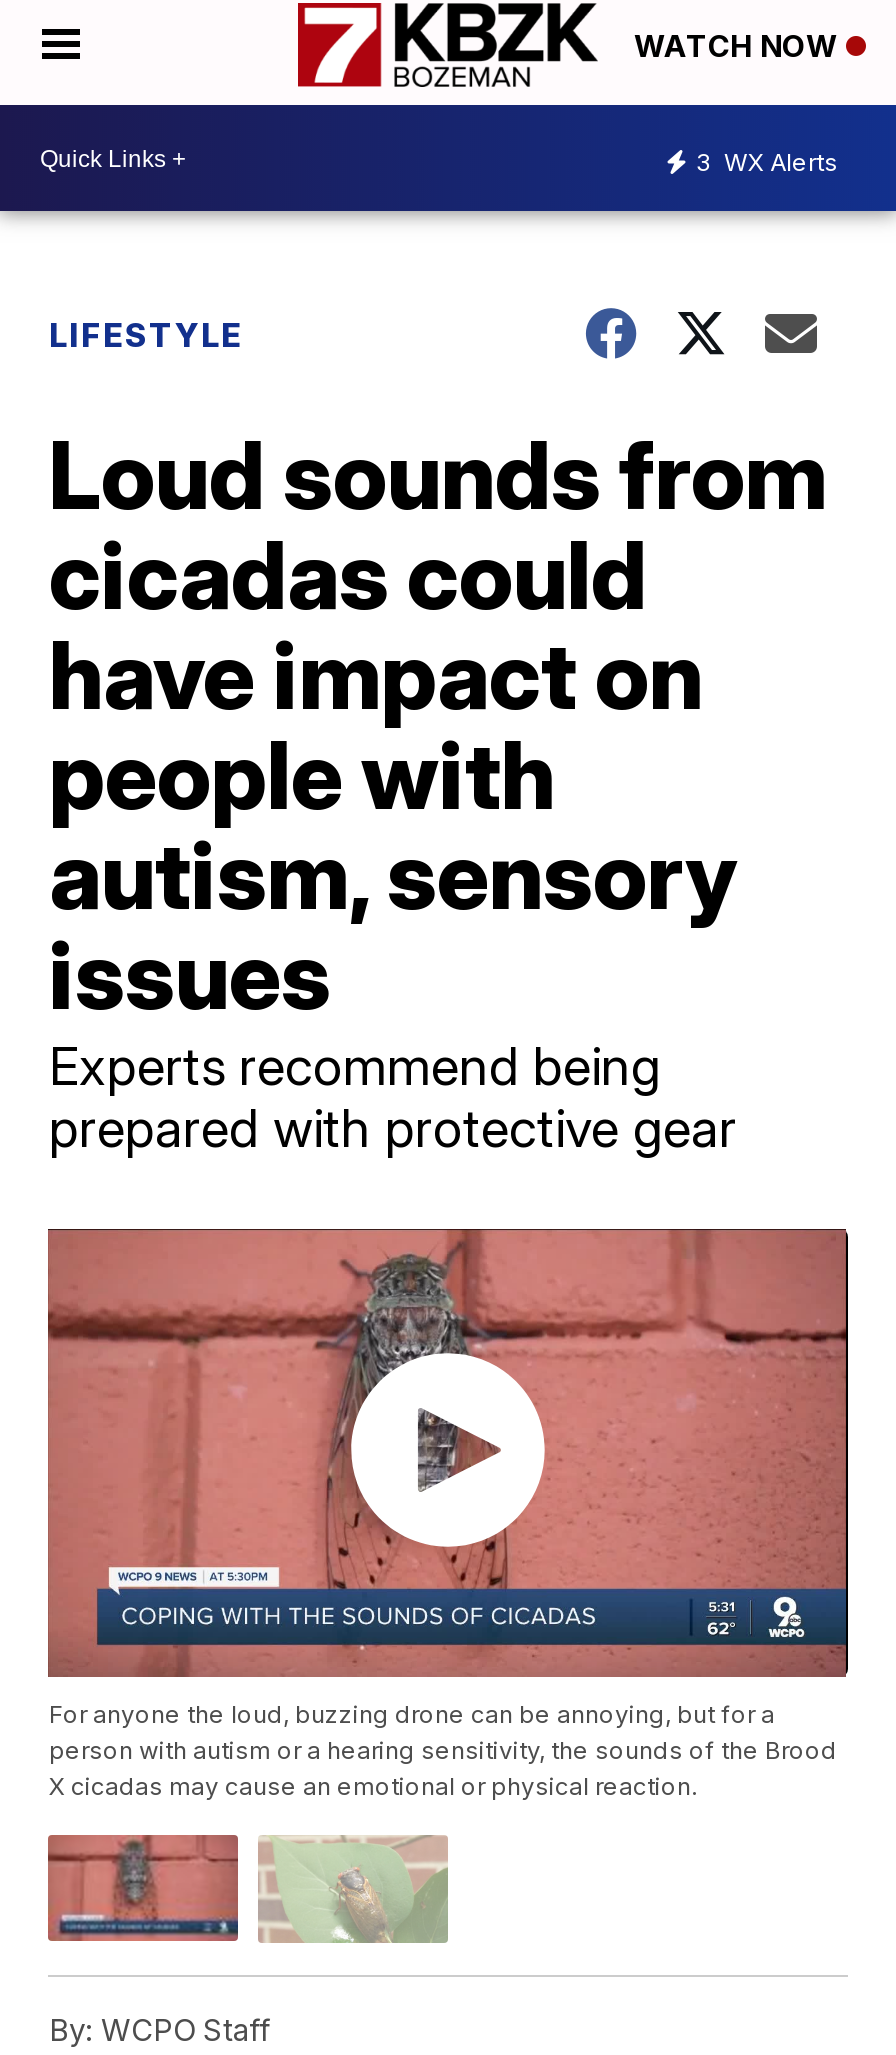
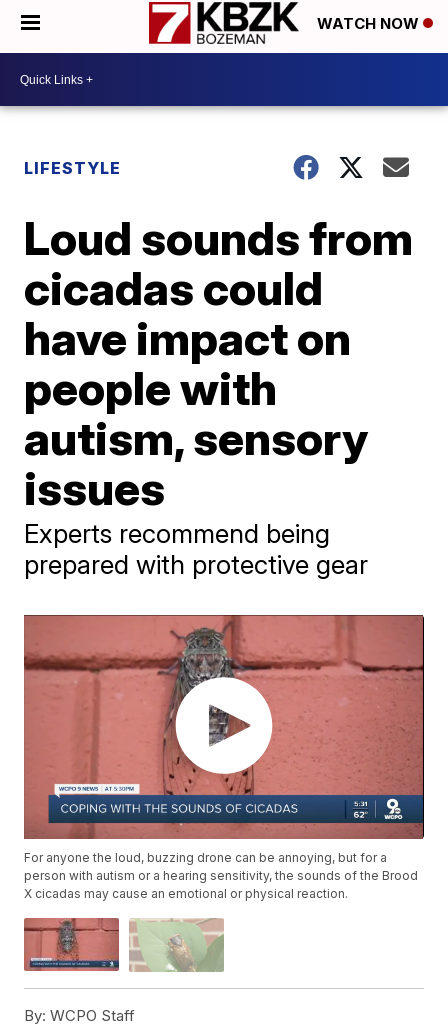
[696,146,838,176] 3 WX Alerts -> none

